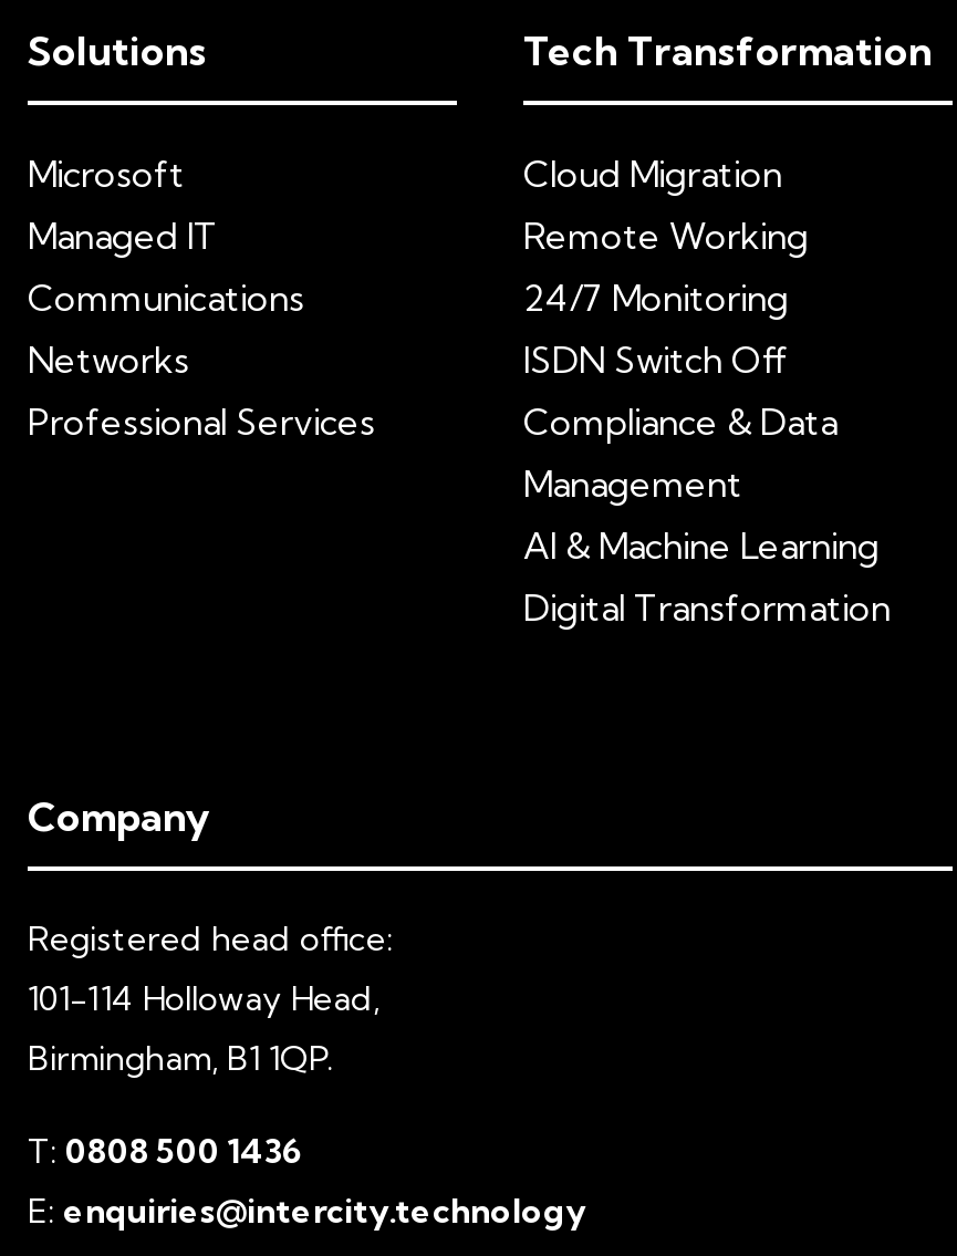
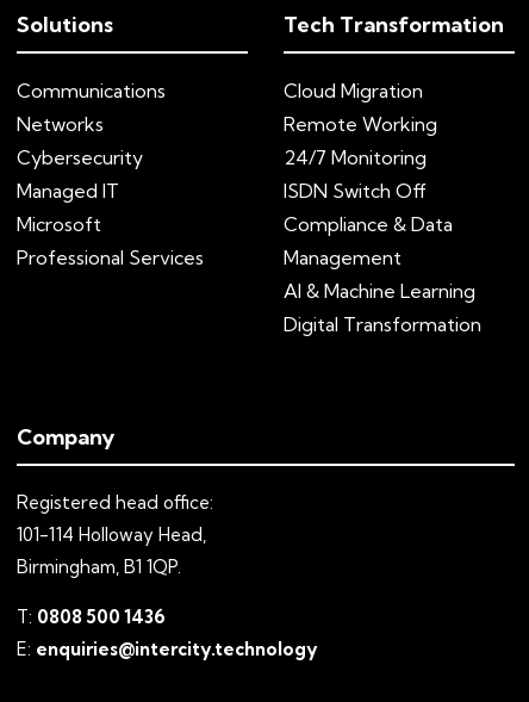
moved [28,152,218,259] -> [17,179,119,236]: Managed IT | Microsoft
moved [28,276,304,383] -> [17,79,166,136]: Communications | Networks
none -> [17,146,143,170] Cybersecurity
moved [28,400,375,445] -> [17,246,204,270]: Professional Services

